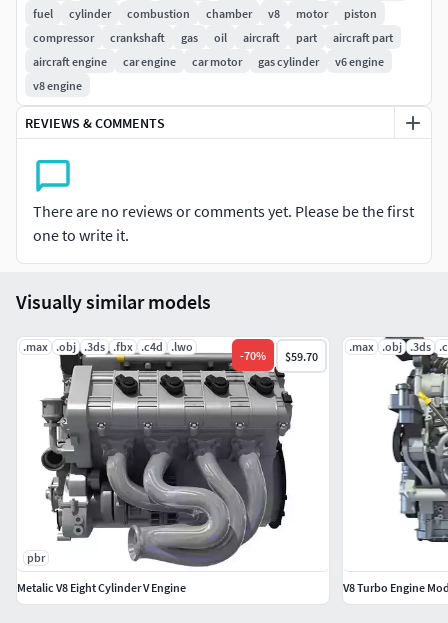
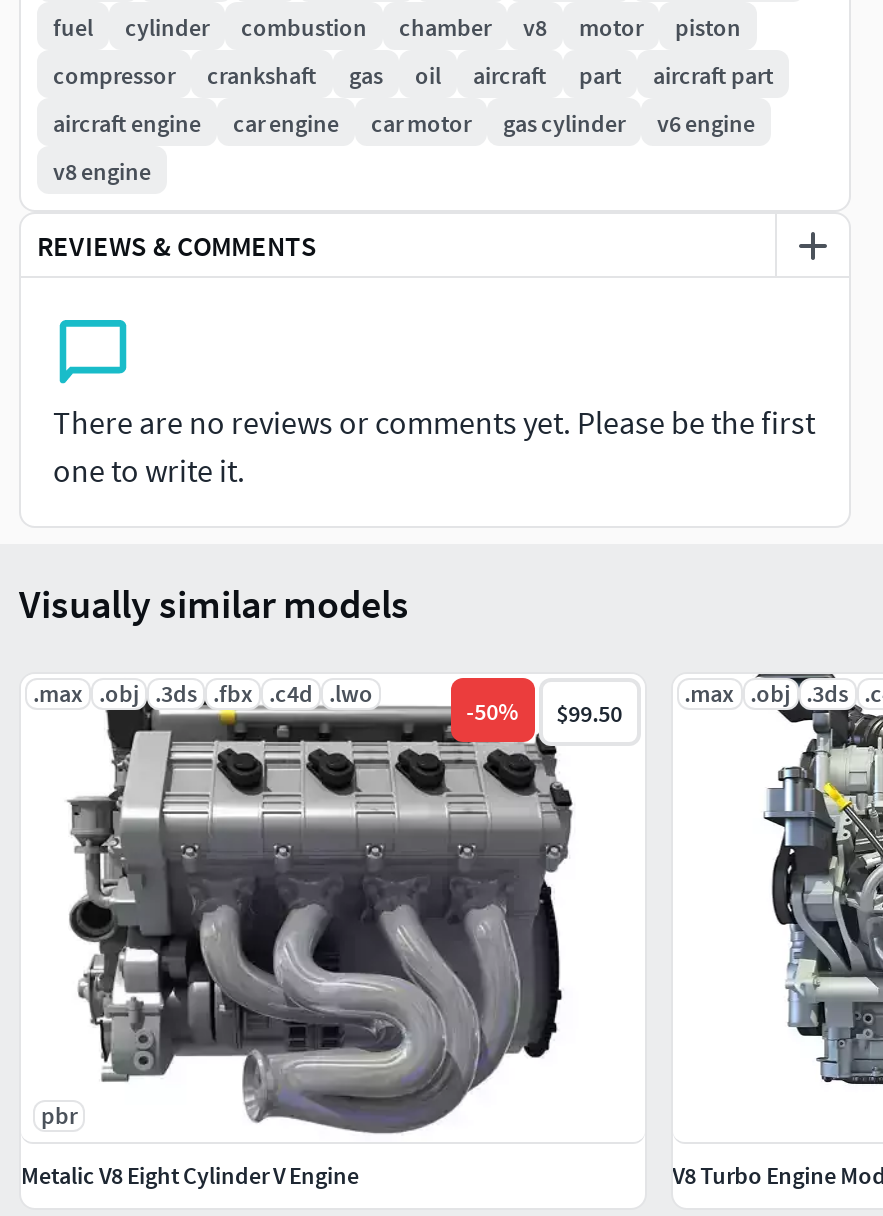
[240,348,266,363] -70% -> [466,695,518,725] -50%
[285,349,318,364] $59.70 -> [556,697,622,727] $99.50

